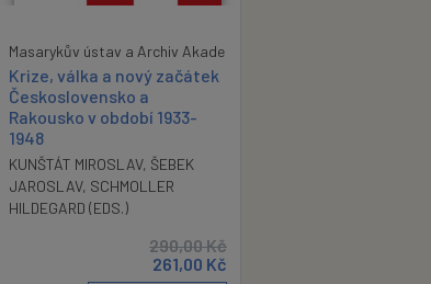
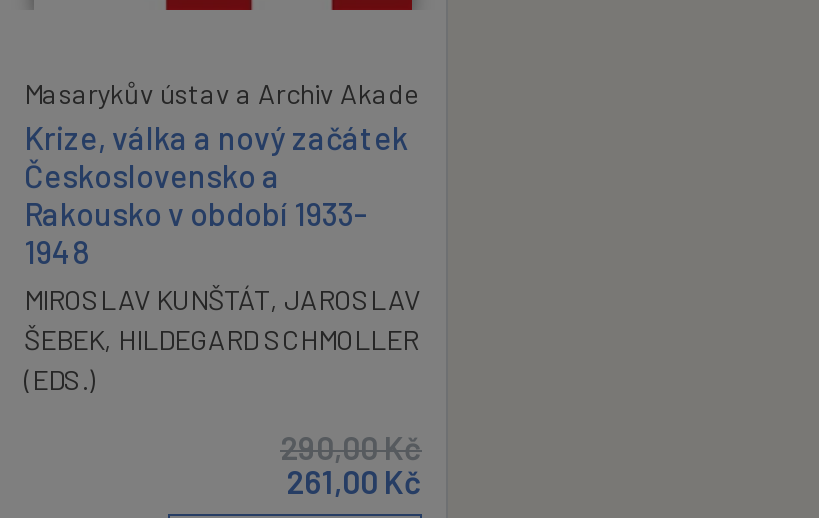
[9,155,194,217] KUNŠTÁT MIROSLAV, ŠEBEK | JAROSLAV, SCHMOLLER | HILDEGARD (EDS.) -> [24,282,420,396] MIROSLAV KUNŠTÁT, JAROSLAV | ŠEBEK, HILDEGARD SCHMOLLER | (EDS.)

